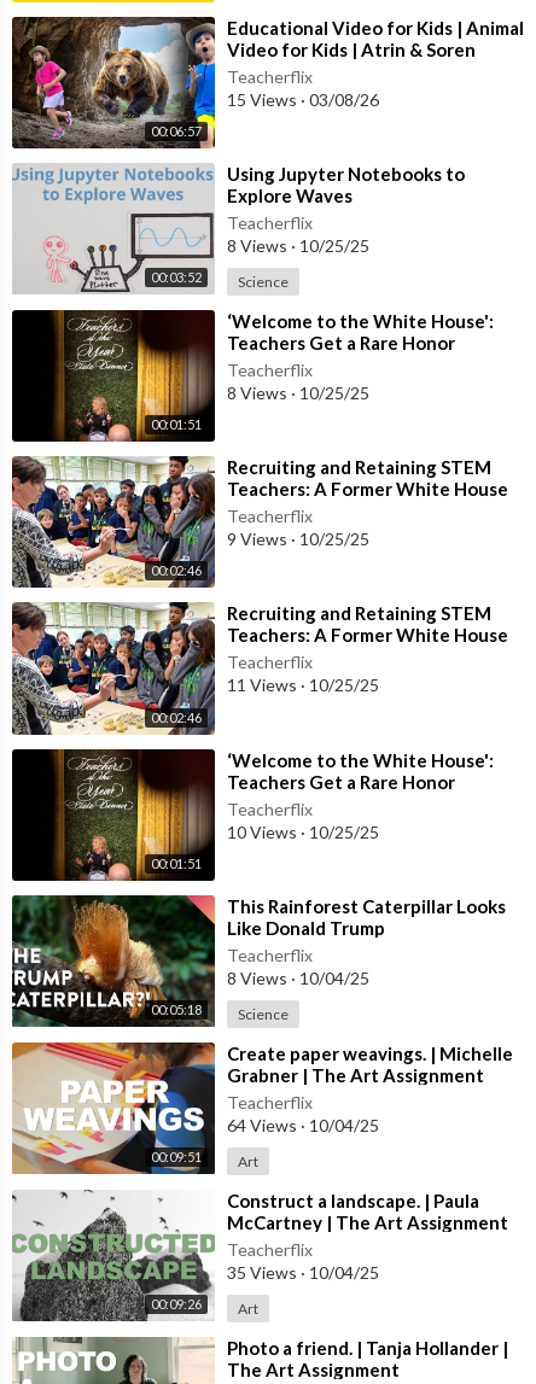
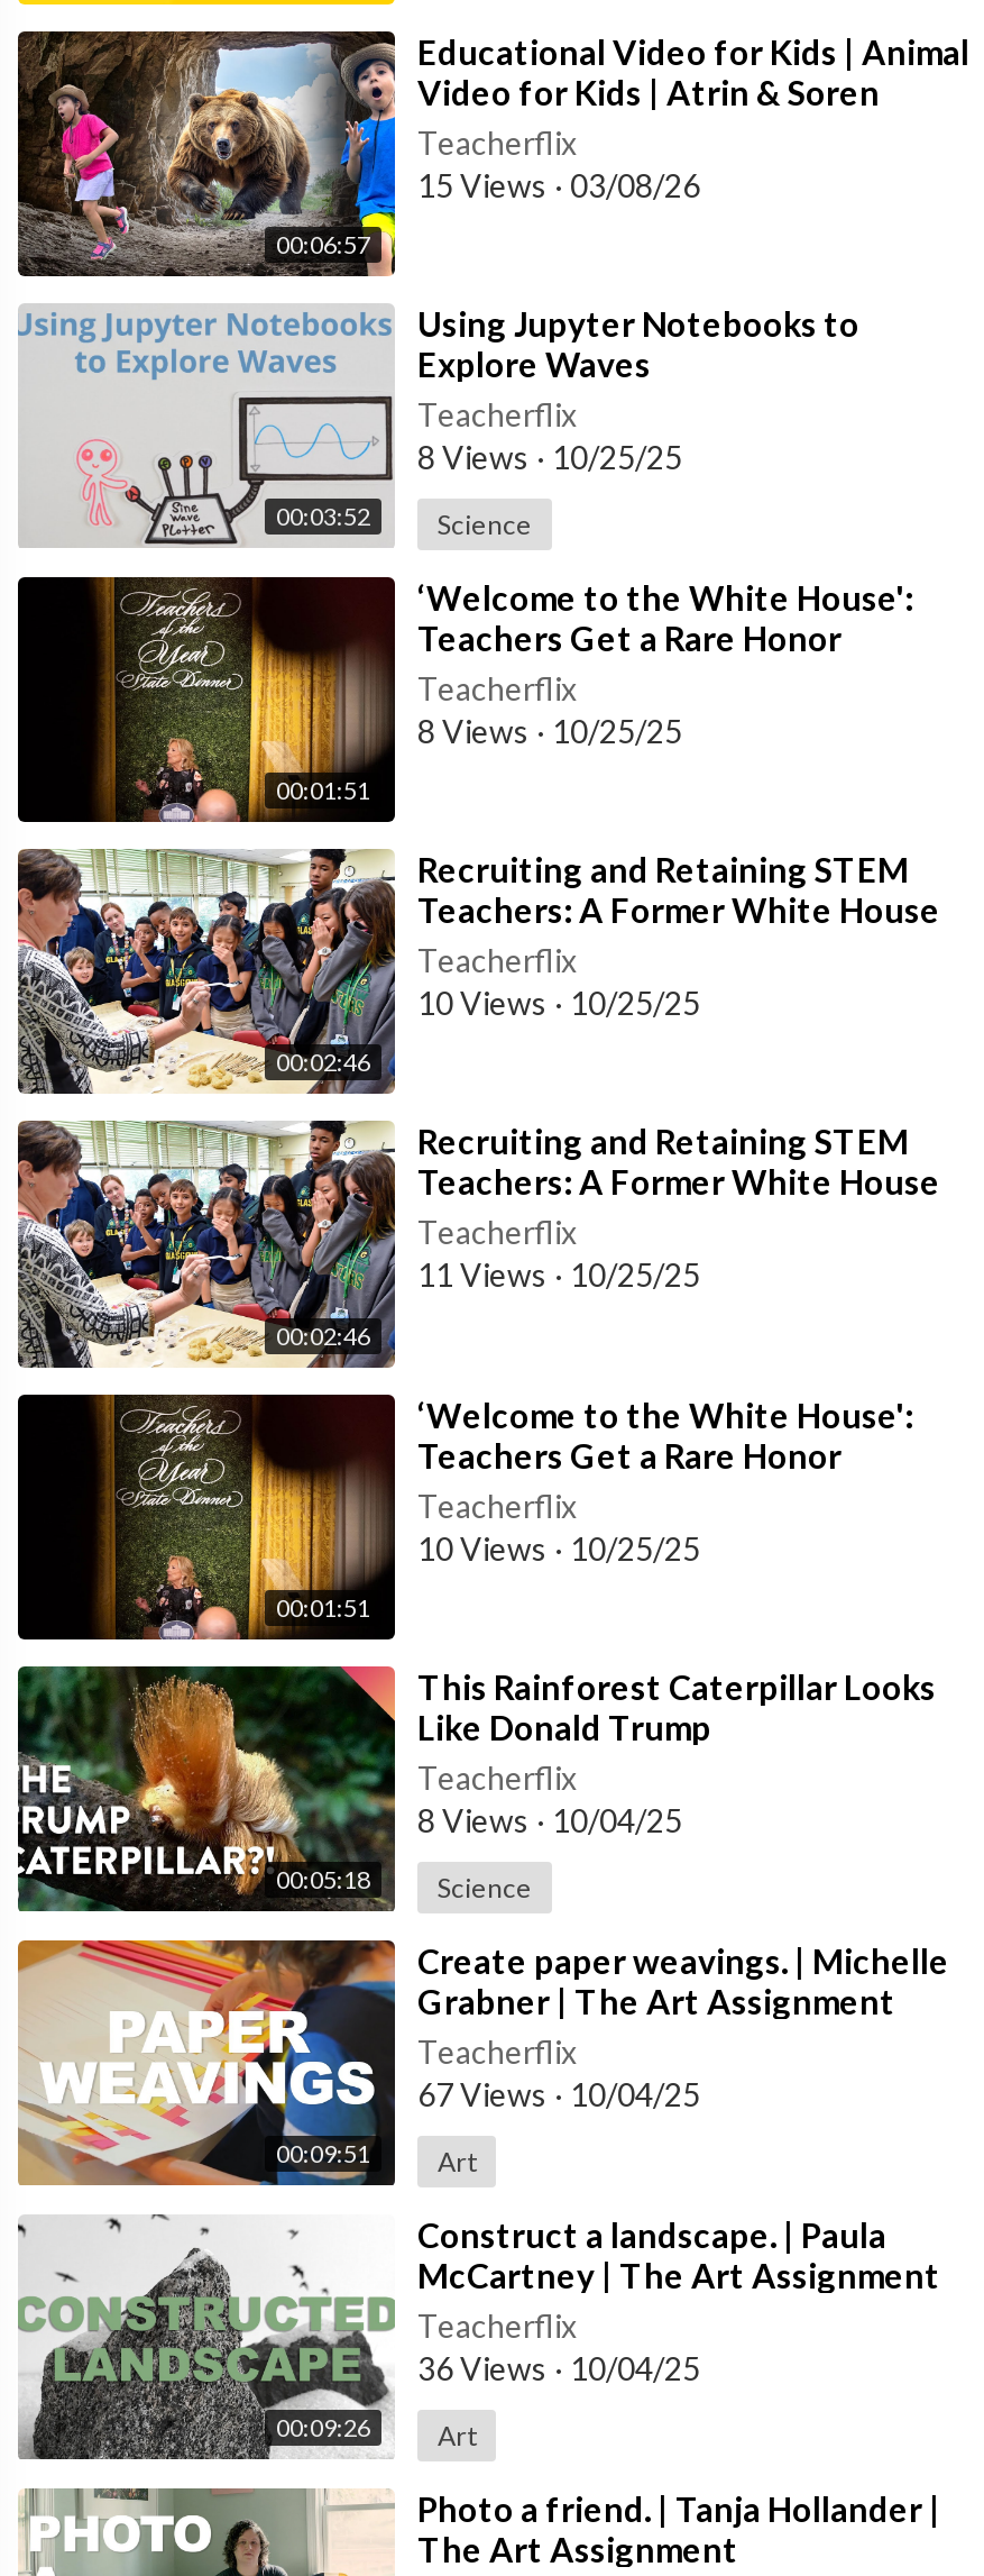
[227,529,369,549] 9 Views · 10/25/25 -> [417,984,700,1022] 10 Views · 10/25/25
[227,1115,379,1135] 64 Views · 10/04/25 -> [417,2075,700,2113] 67 Views · 10/04/25
[227,1262,379,1282] 35 Views · 10/04/25 -> [417,2349,700,2387] 36 Views · 10/04/25

